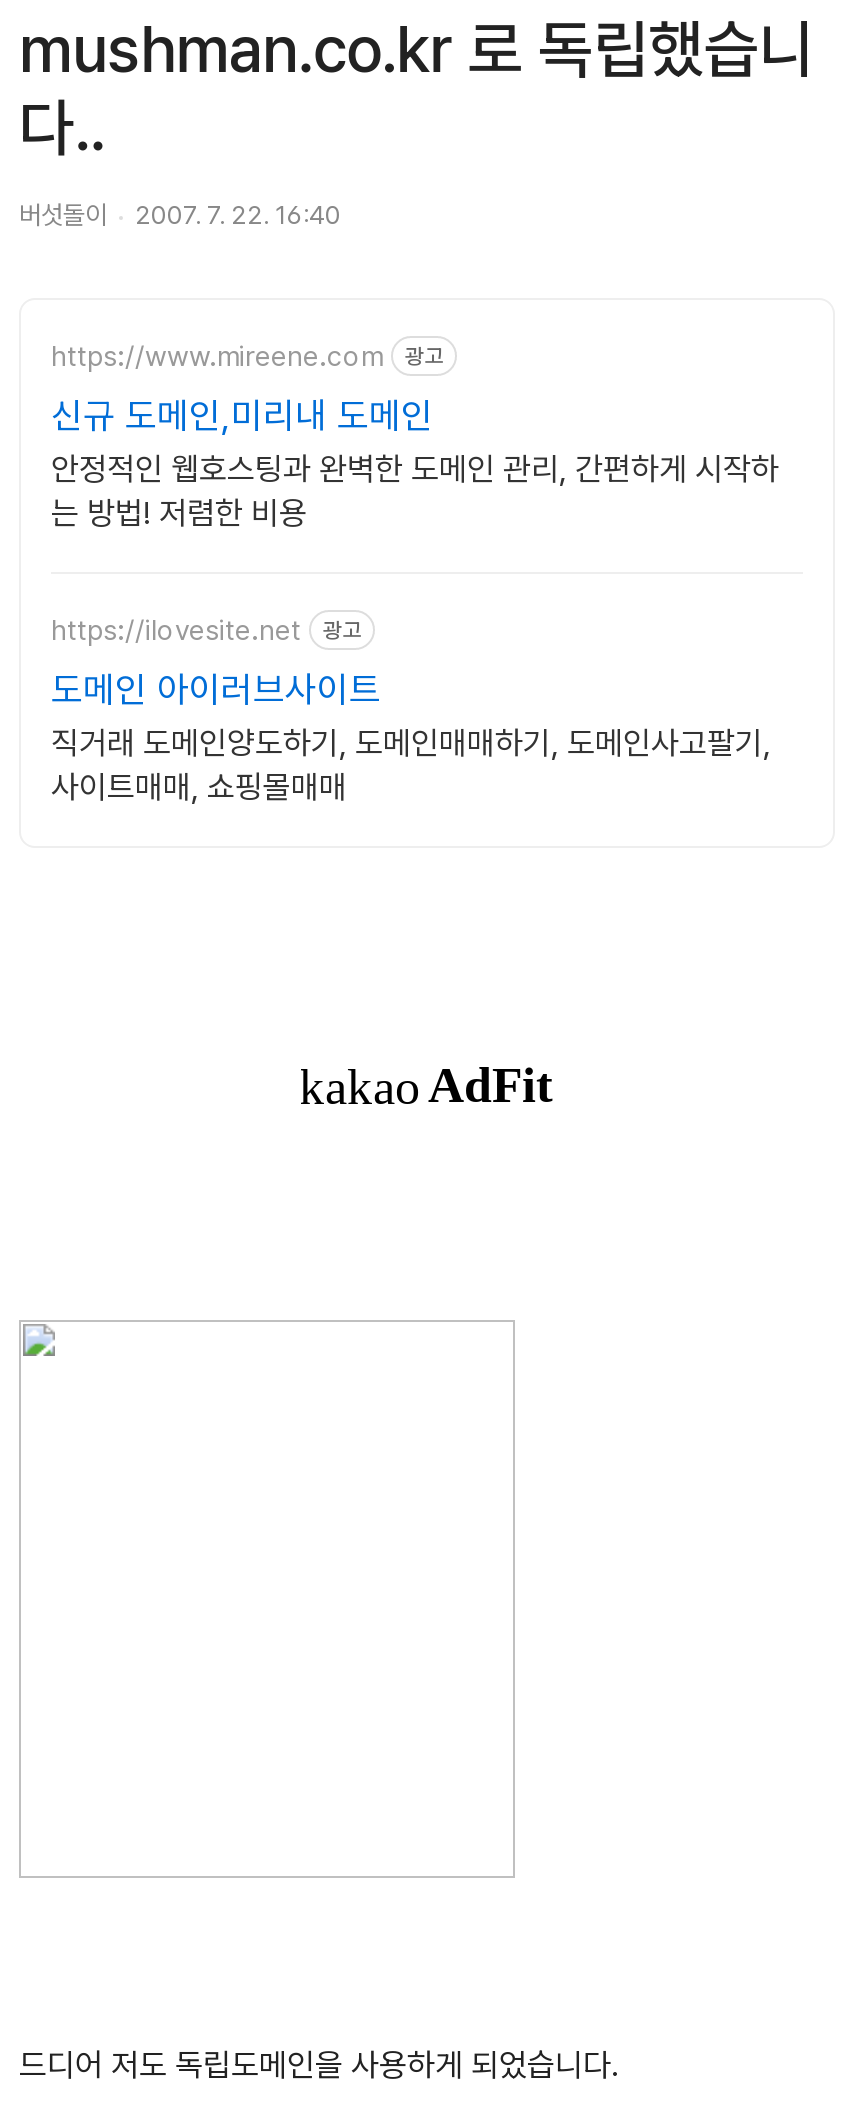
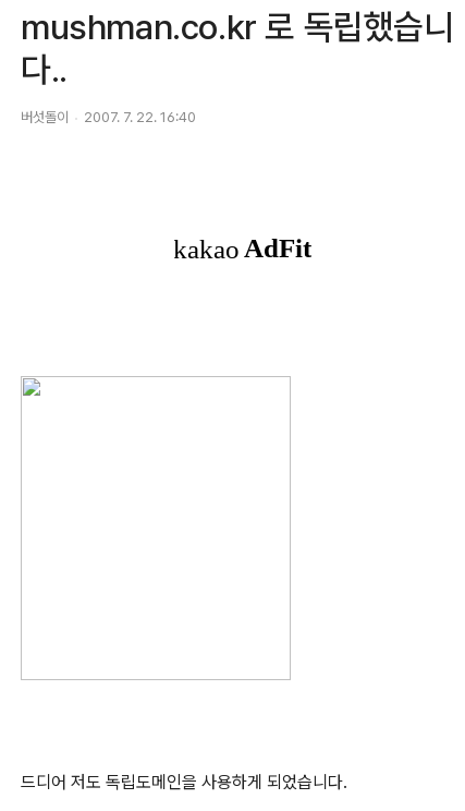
[51,339,779,806] https://www.mireene.com | 광고 | 신규 도메인,미리내 도메인 | 안정적인 웹호스팅과 완벽한 도메인 관리, 간편하게 시작하 | 는 방법! 저렴한 비용 | https://ilovesite.net | 광고 | 도메인 아이러브사이트 | 직거래 도메인양도하기, 도메인매매하기, 도메인사고팔기, | 사이트매매, 쇼핑몰매매 -> none

